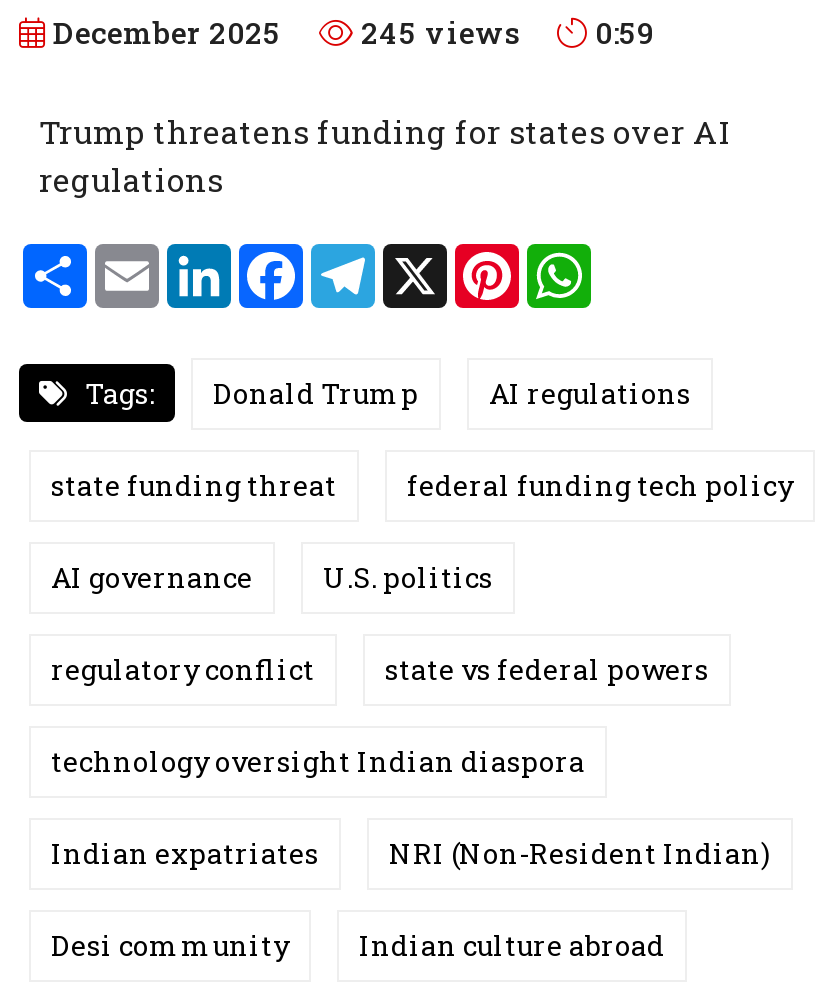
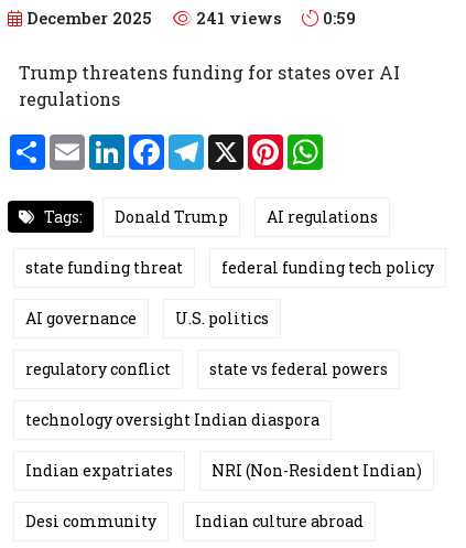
[45,12,655,52] December 2025 245 views 0:59 -> [22,6,356,28] December 2025 241 views 0:59

